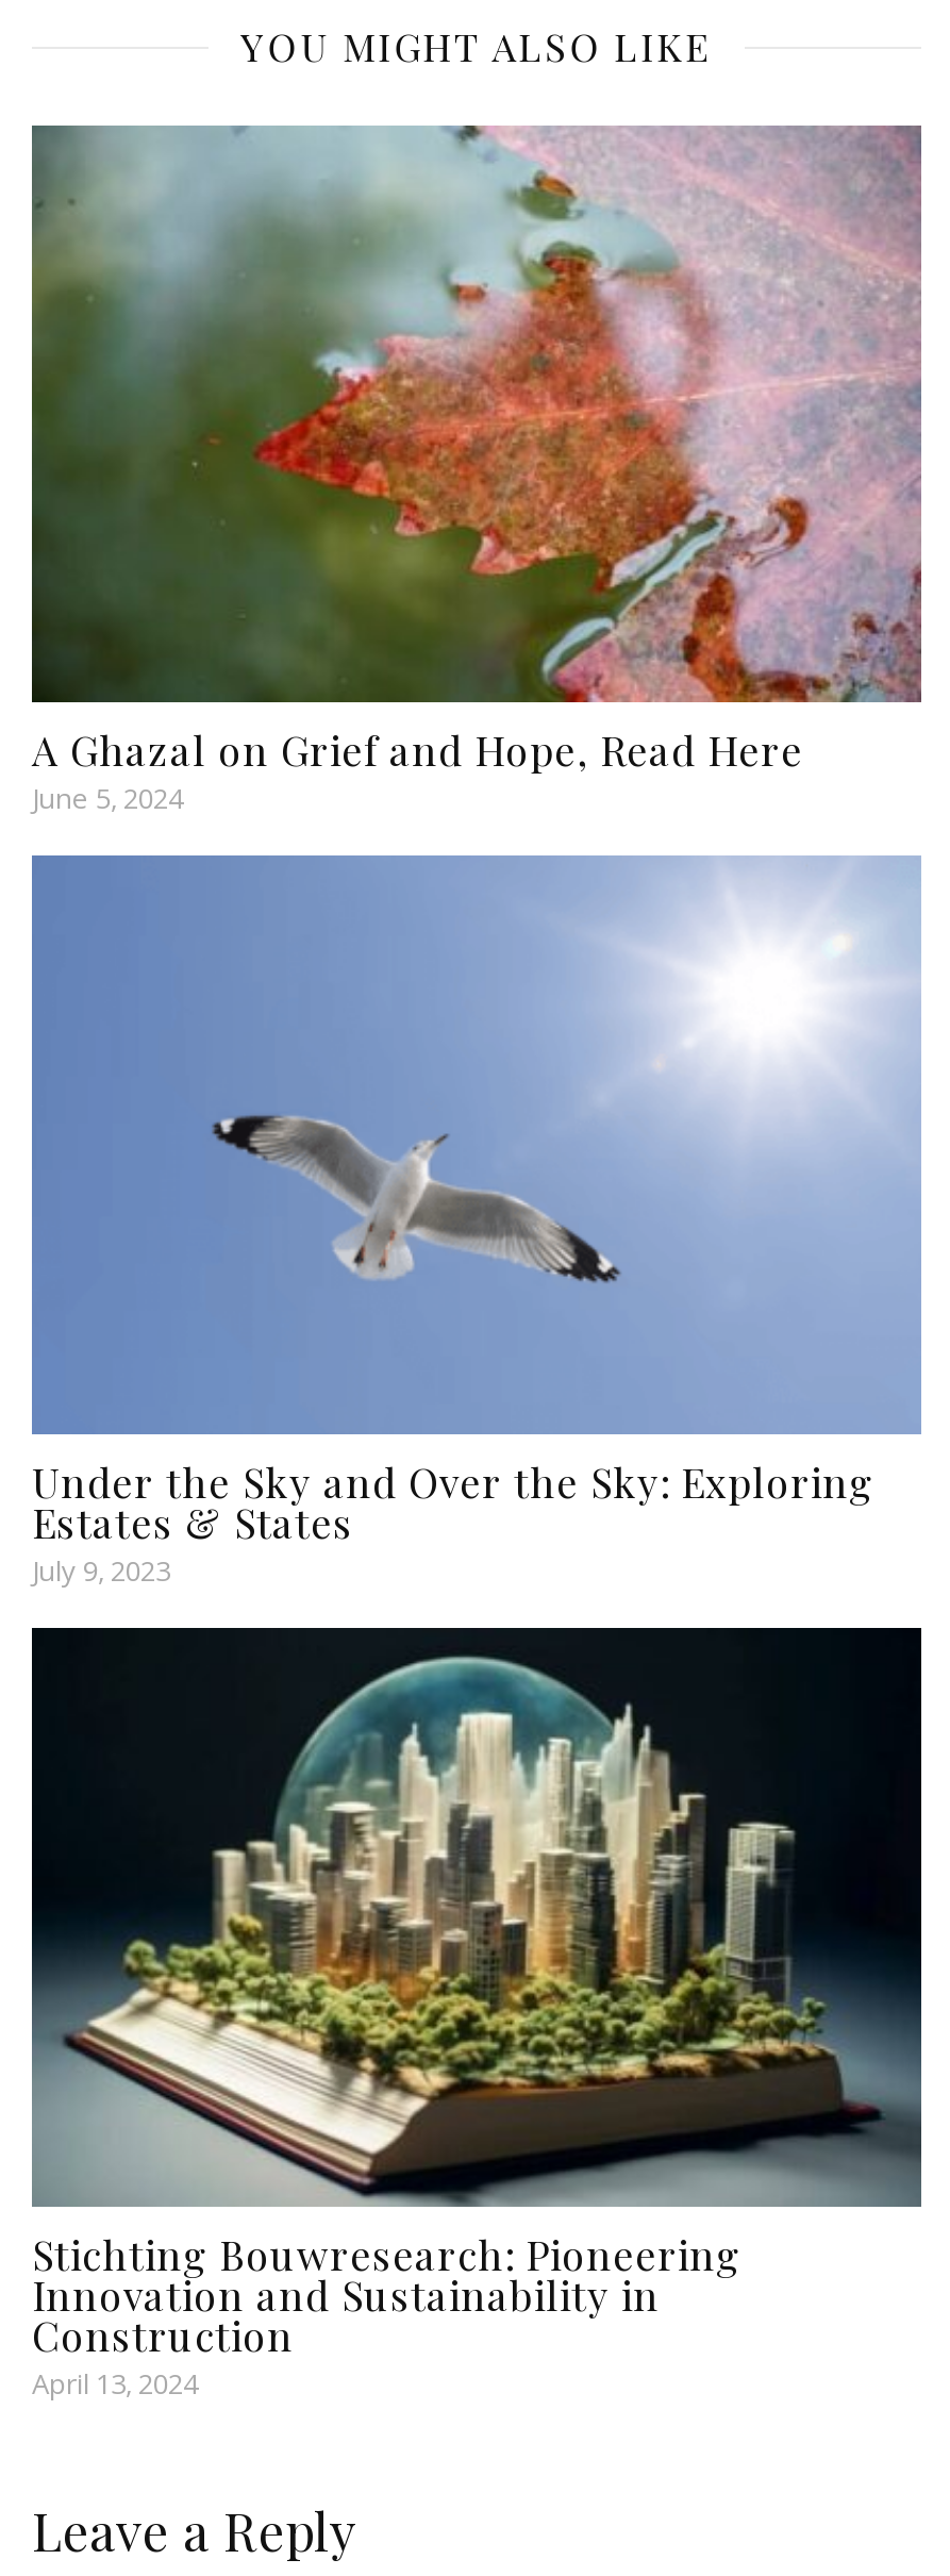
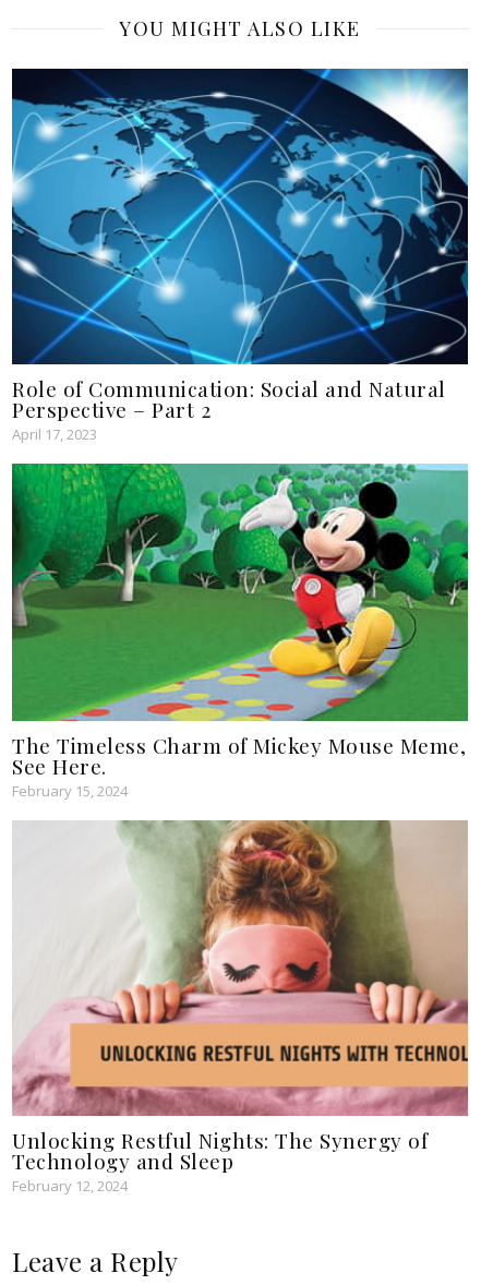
[30,123,923,818] [image] | A Ghazal on Grief and Hope, Read Here | June 5, 2024 -> [11,68,469,444] [image] | Role of Communication: Social and Natural | Perspective – Part 2 | April 17, 2023
[30,853,921,1590] [image] | Under the Sky and Over the Sky: Exploring | Estates & States | July 9, 2023 -> [11,443,469,800] [image] | The Timeless Charm of Mickey Mouse Meme, | See Here. | February 15, 2024
[30,1624,923,2402] [image] | Stichting Bouwresearch: Pioneering | Innovation and Sustainability in | Construction | April 13, 2024 -> [12,819,469,1196] [image] | Unlocking Restful Nights: The Synergy of | Technology and Sleep | February 12, 2024

